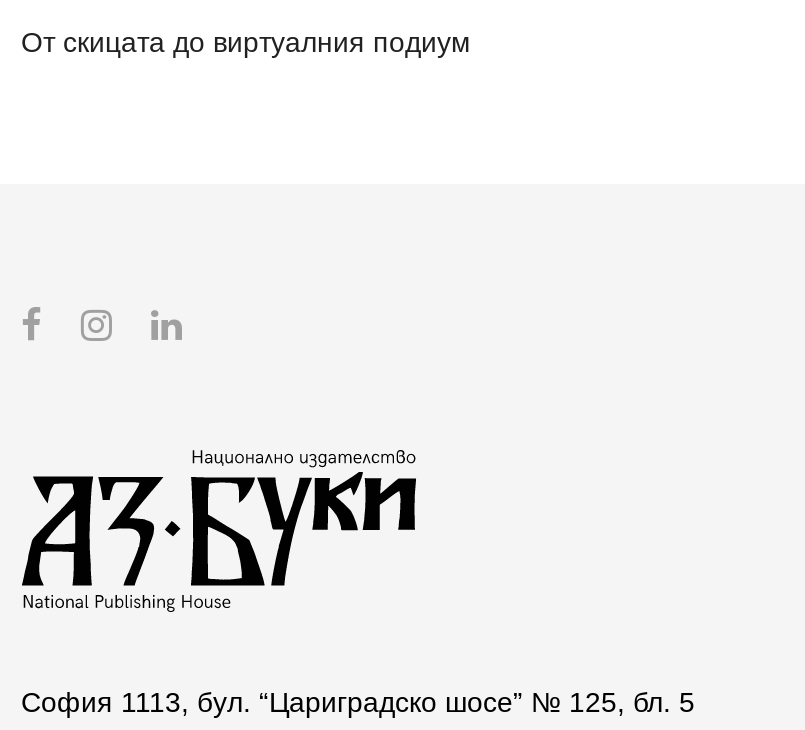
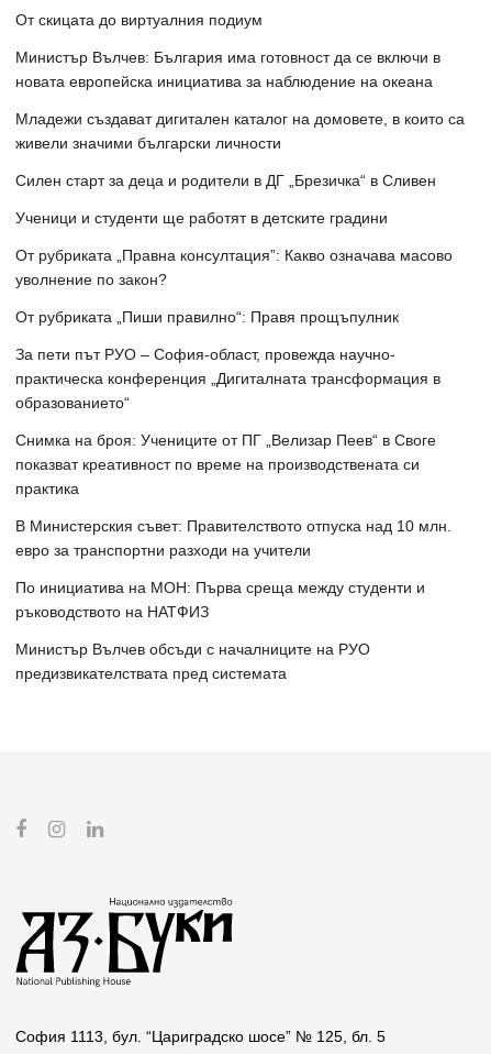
none -> [15,48,465,682] Министър Вълчев: България има готовност да се включи в | новата европейска инициатива за наблюдение на океана | Младежи създават дигитален каталог на домовете, в които са | живели значими български личности | Силен старт за деца и родители в ДГ „Брезичка“ в Сливен | Ученици и студенти ще работят в детските градини | От рубриката „Правна консултация”: Какво означава масово | уволнение по закон? | От рубриката „Пиши правилно“: Правя прощъпулник | За пети път РУО – София-област, провежда научно- | практическа конференция „Дигиталната трансформация в | образованието“ | Снимка на броя: Учениците от ПГ „Велизар Пеев“ в Своге | показват креативност по време на производствената си | практика | В Министерския съвет: Правителството отпуска над 10 млн. | евро за транспортни разходи на учители | По инициатива на МОН: Първа среща между студенти и | ръководството на НАТФИЗ | Министър Вълчев обсъди с началниците на РУО | предизвикателствата пред системата

